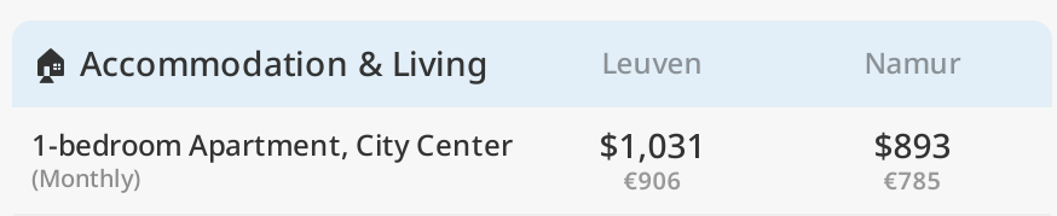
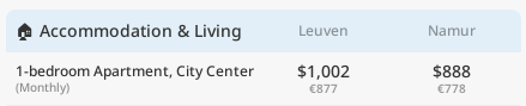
[599,122,706,168] $1,031 -> [297,60,350,82] $1,002
[874,122,951,168] $893 -> [433,60,471,82] $888
[624,163,682,197] €906 -> [309,80,338,97] €877
[883,163,941,197] €785 -> [438,80,466,97] €778

